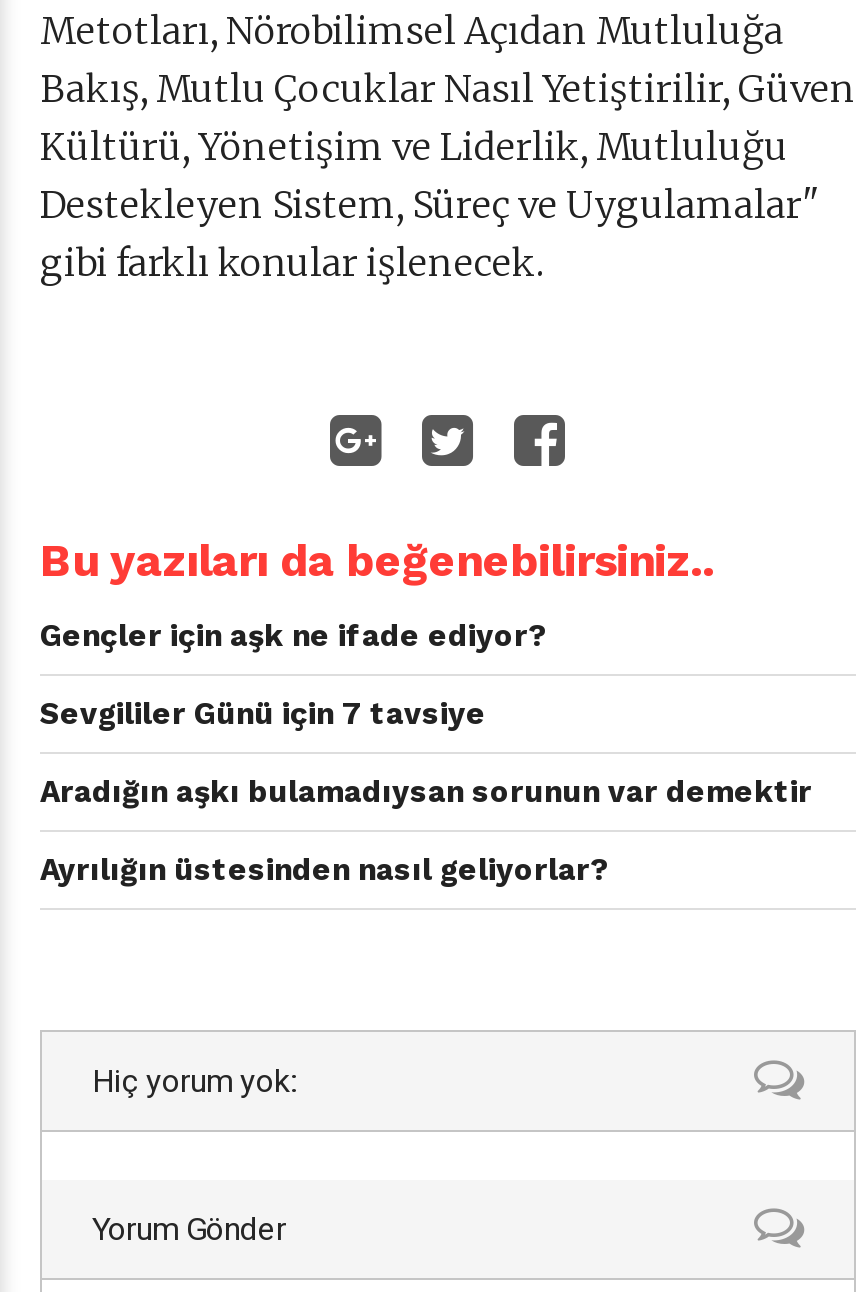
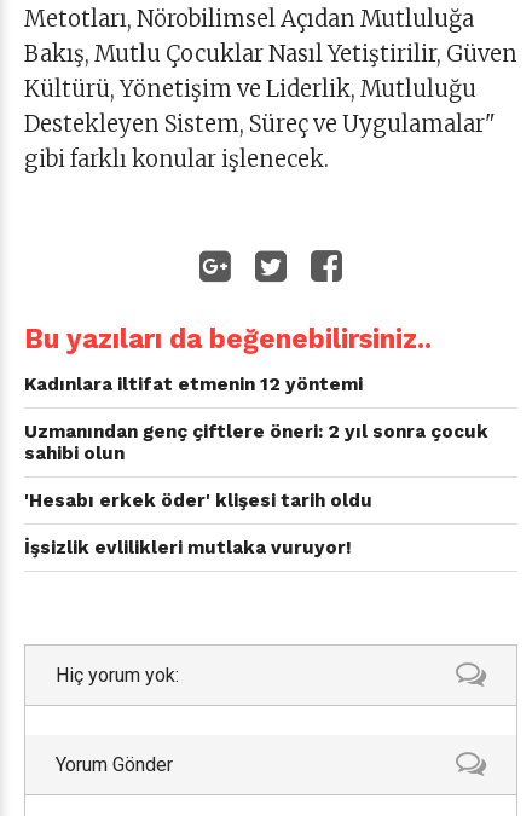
[40,617,546,653] Gençler için aşk ne ifade ediyor? -> [24,373,363,395] Kadınlara iltifat etmenin 12 yöntemi
[40,695,486,731] Sevgililer Günü için 7 tavsiye -> [24,420,488,464] Uzmanından genç çiftlere öneri: 2 yıl sonra çocuk | sahibi olun
[40,773,812,809] Aradığın aşkı bulamadıysan sorunun var demektir -> [24,489,372,511] 'Hesabı erkek öder' klişesi tarih oldu
[40,851,608,887] Ayrılığın üstesinden nasıl geliyorlar? -> [24,536,352,558] İşsizlik evlilikleri mutlaka vuruyor!

